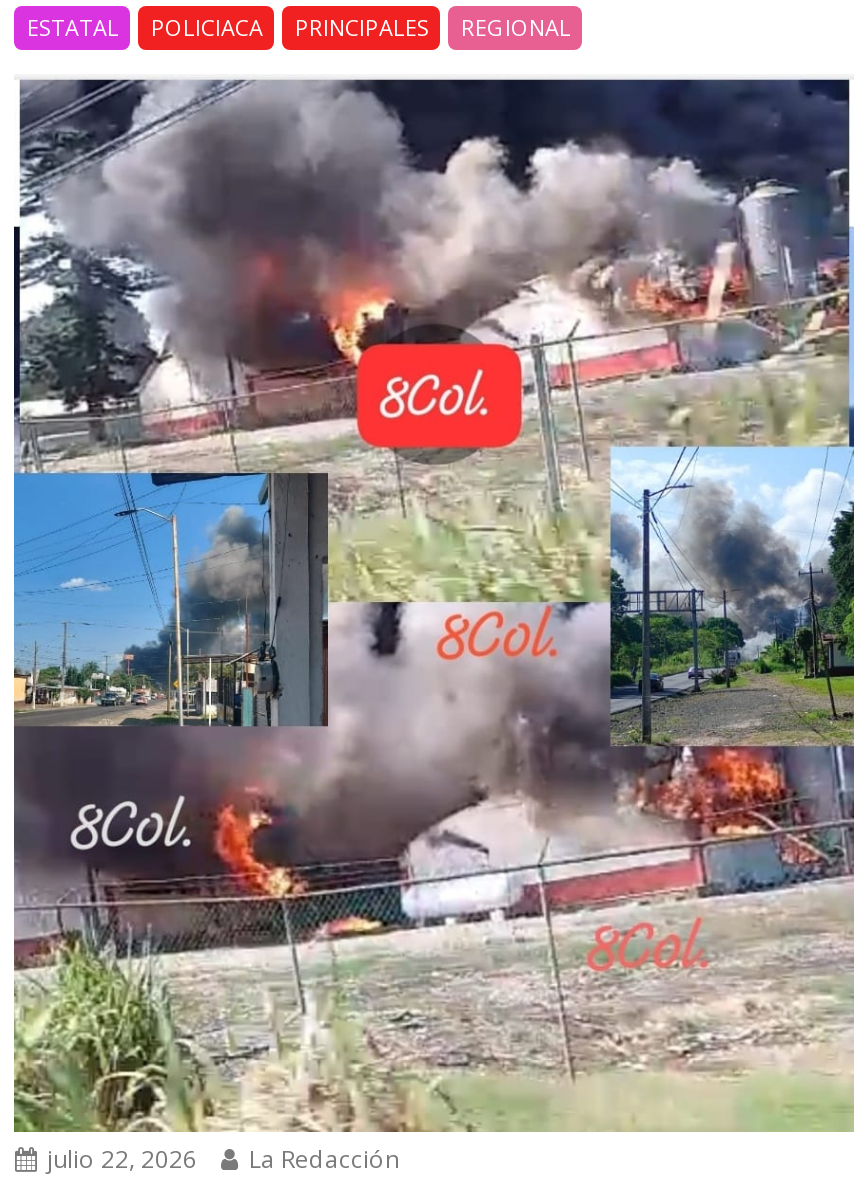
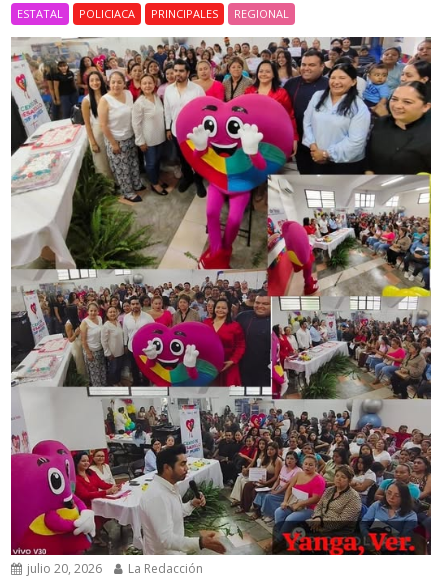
[12,76,856,1176] [image] | julio 22, 2026 La Redacción -> [10,36,432,577] [image] | julio 20, 2026 La Redacción

